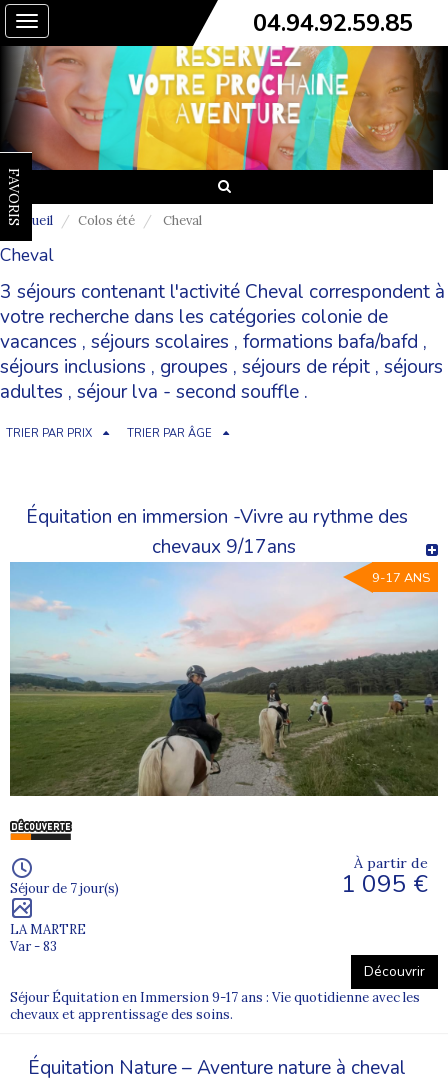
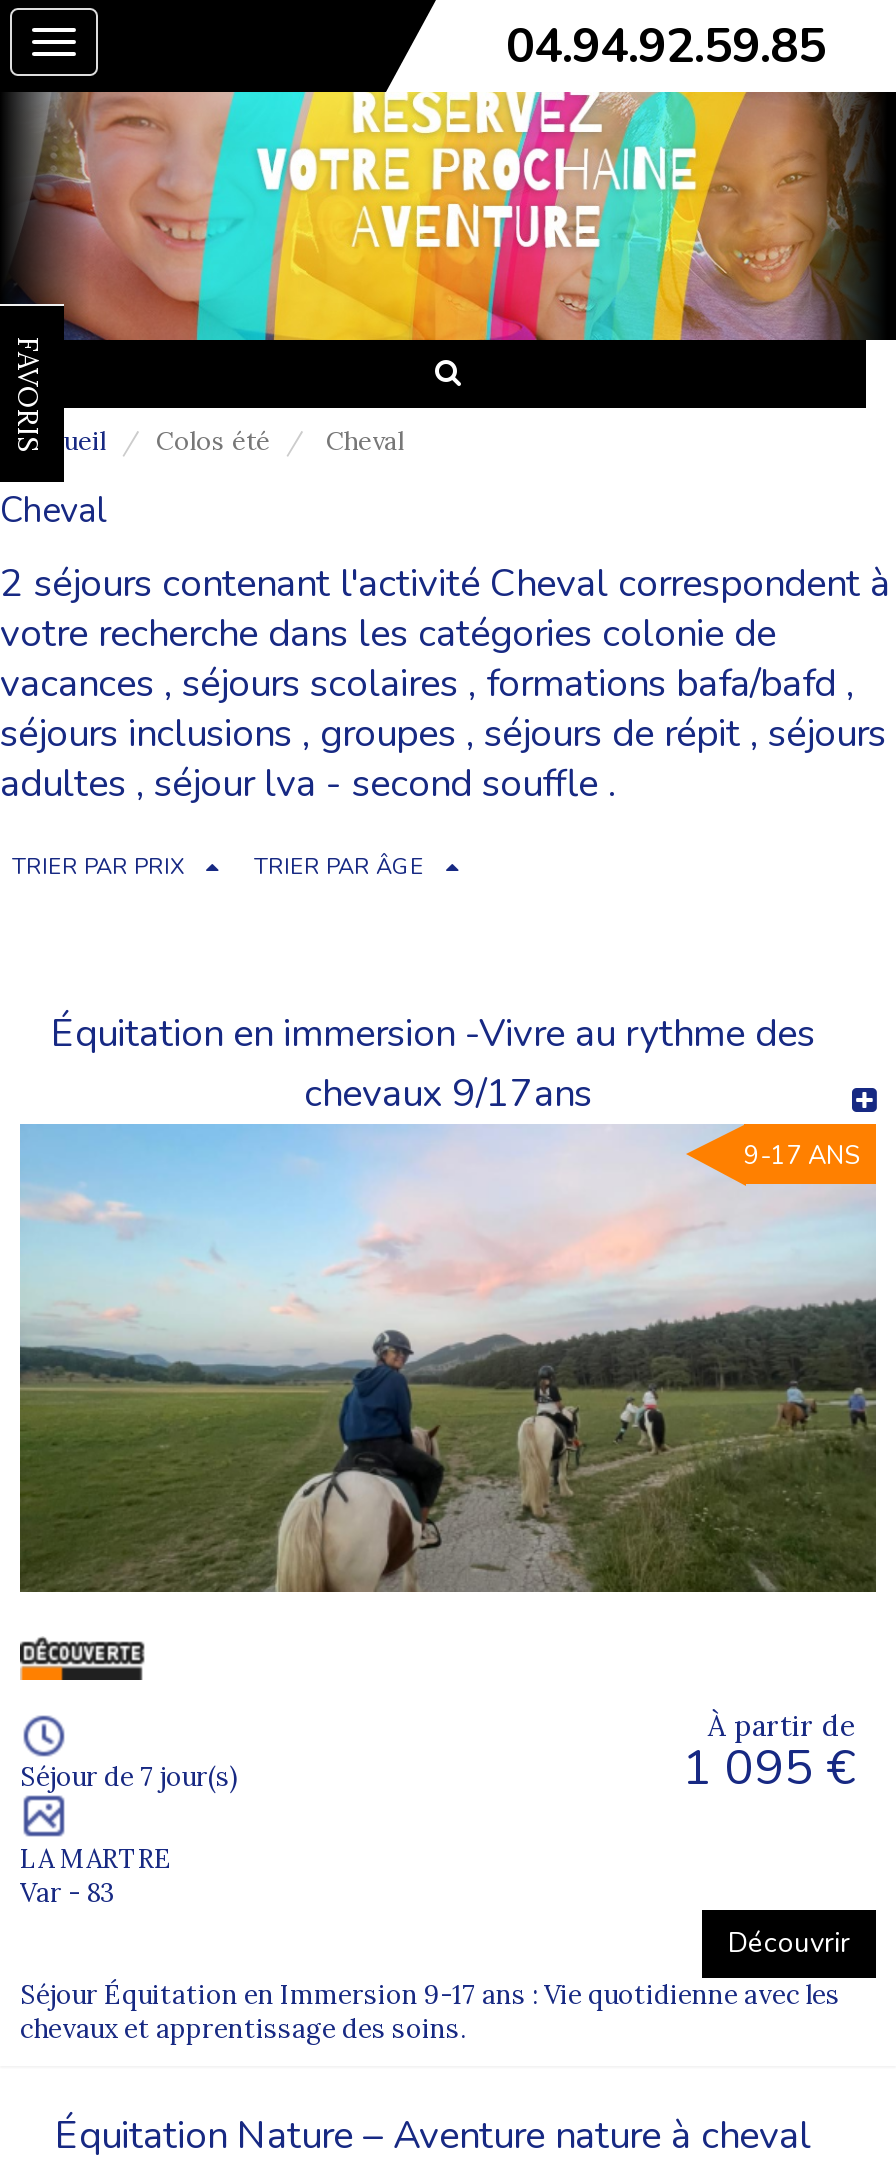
[0,279,445,305] 3 séjours contenant l'activité Cheval correspondent à -> [0,558,890,610] 2 séjours contenant l'activité Cheval correspondent à

